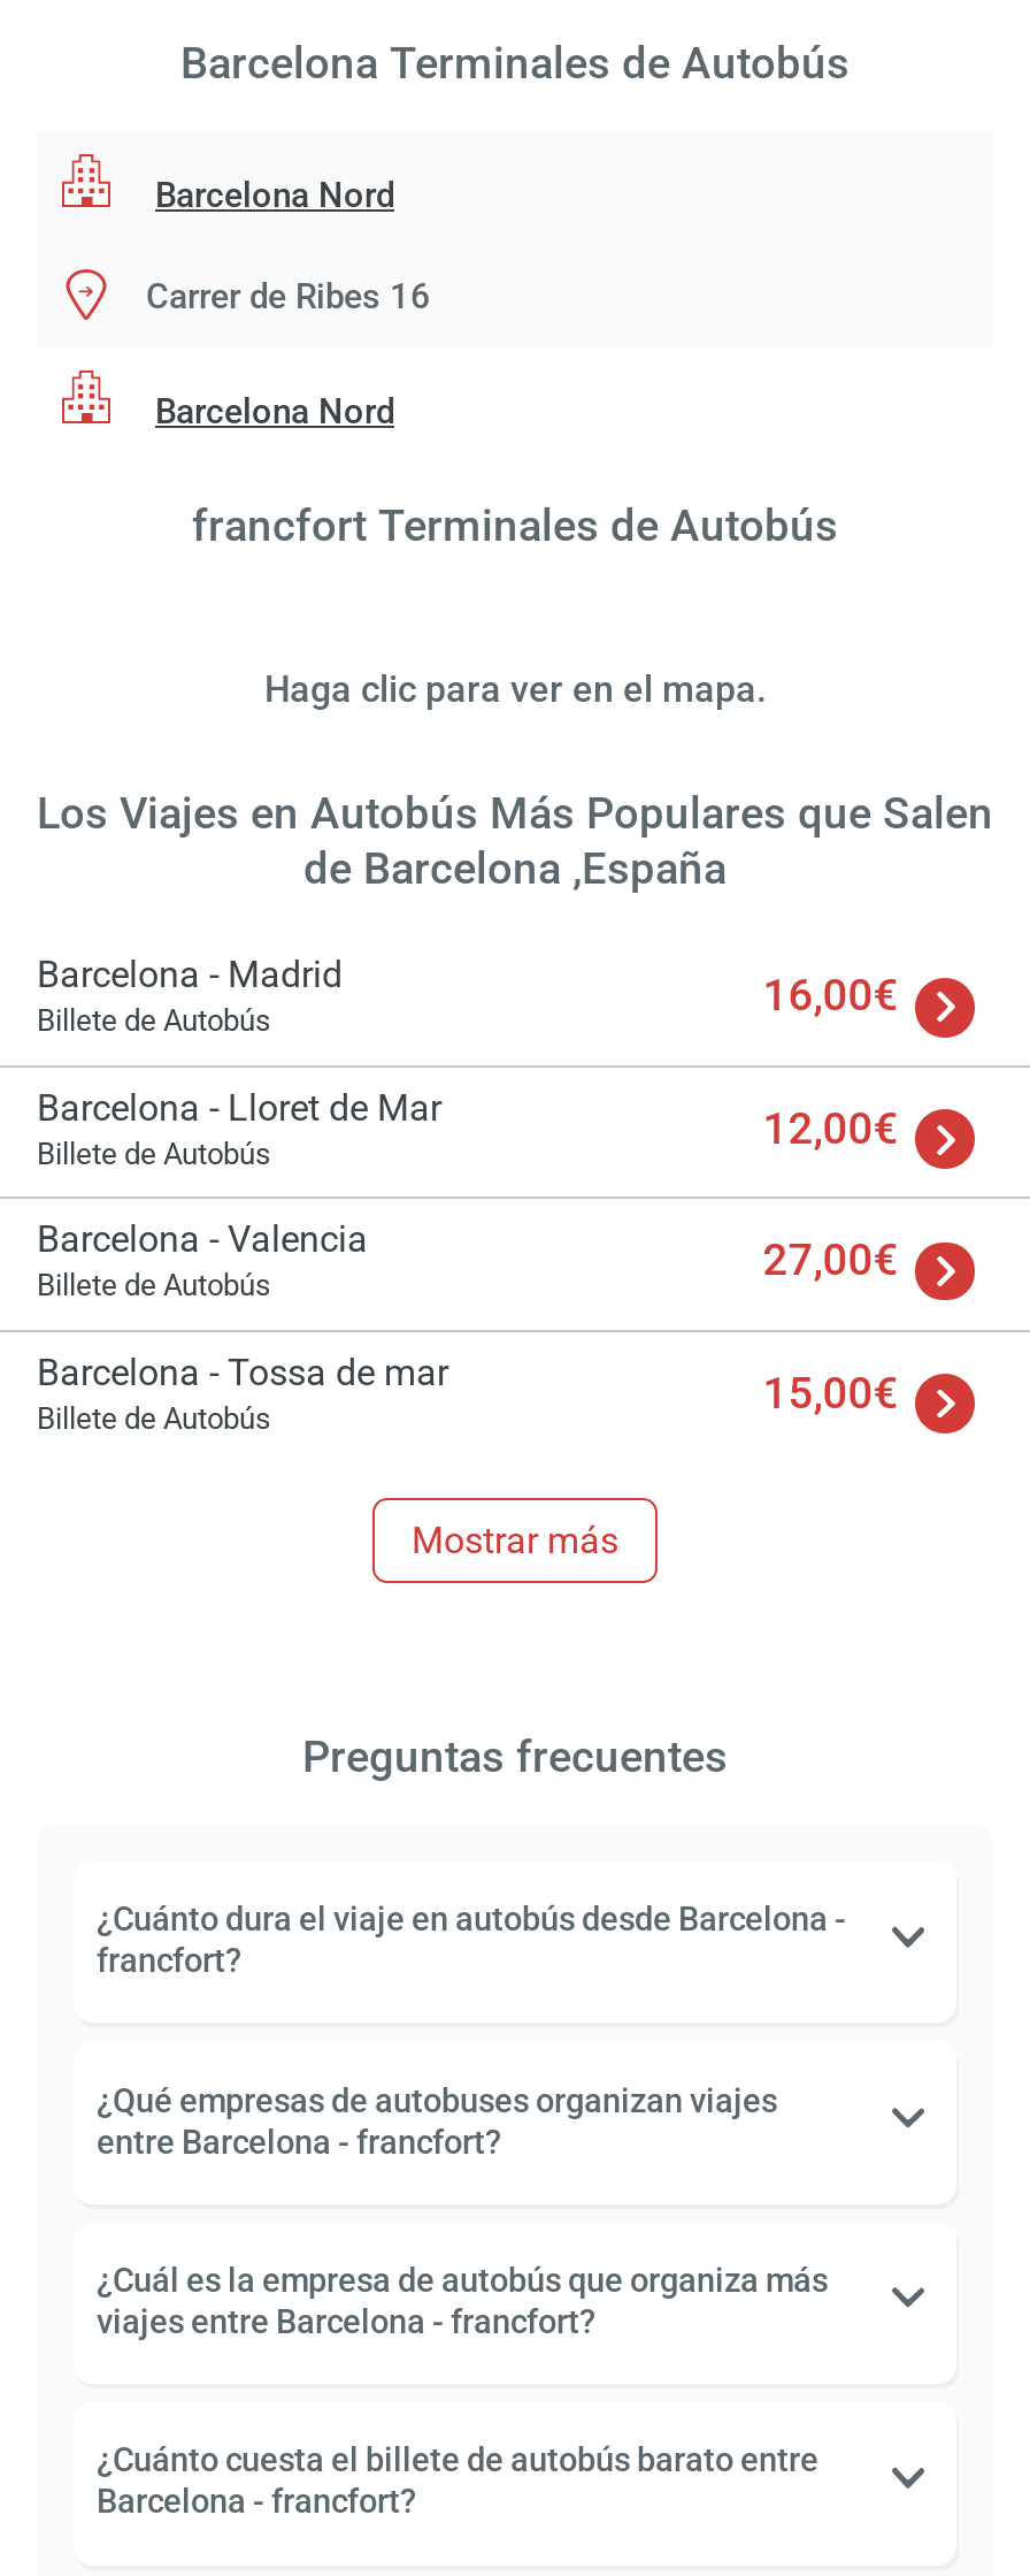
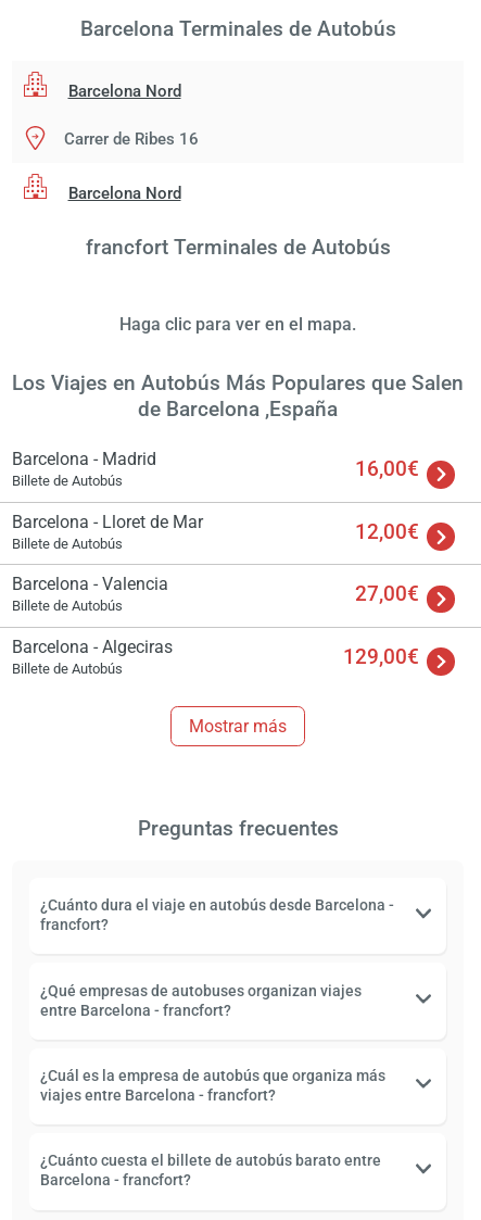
[37,1350,448,1393] Barcelona - Tossa de mar -> [12,636,173,657] Barcelona - Algeciras
[763,1366,898,1419] 15,00€ -> [343,644,419,669] 129,00€

